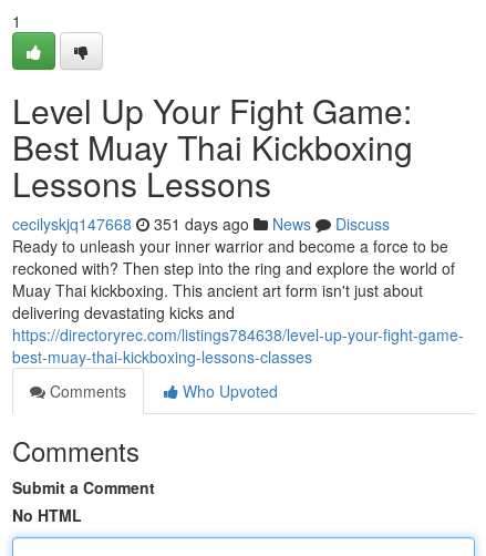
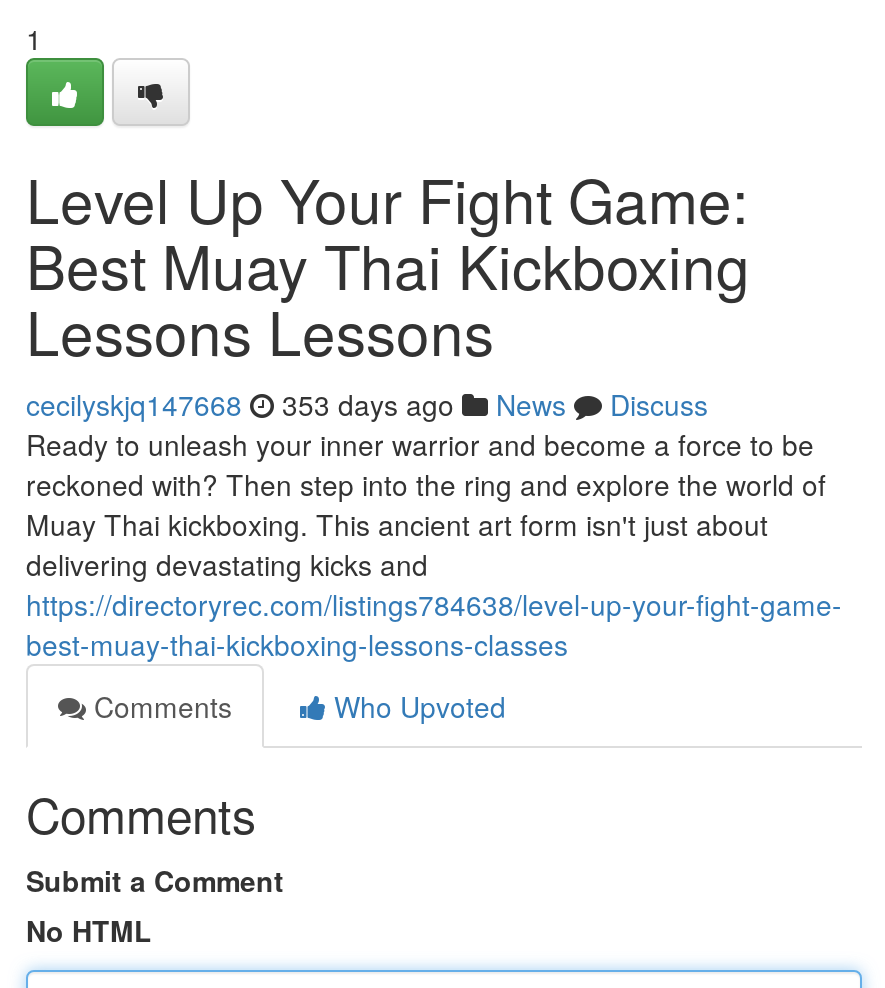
[12,213,390,235] cecilyskjq147668 351 days ago News Discuss -> [26,384,708,424] cecilyskjq147668 353 days ago News Discuss

